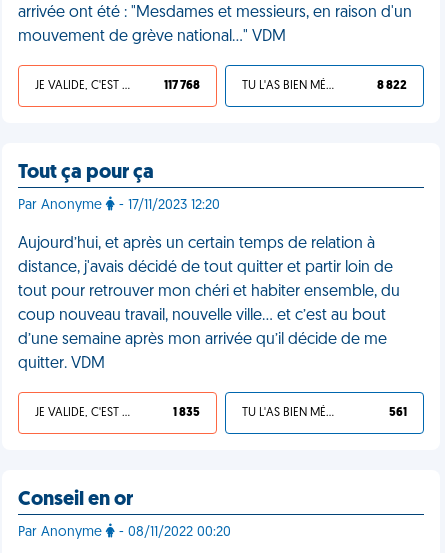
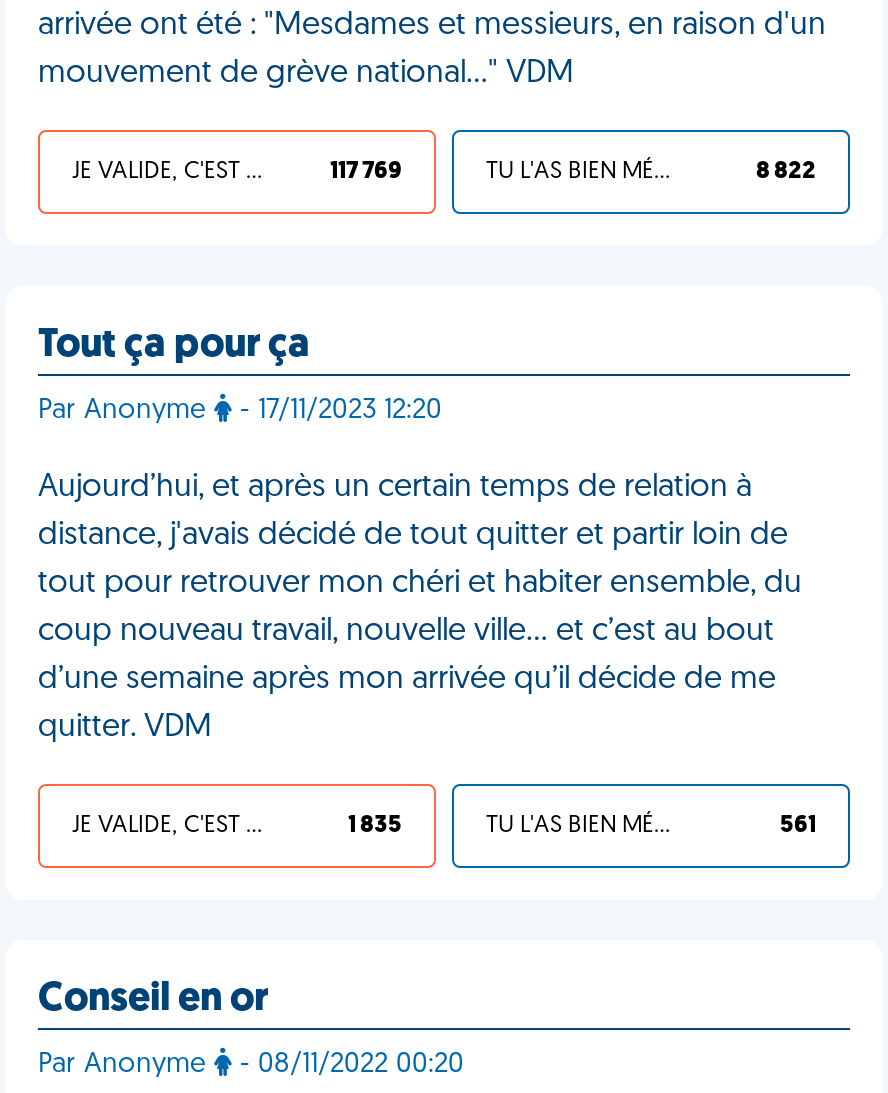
[164,80,200,92] 117 768 -> [330,160,402,184] 117 769

